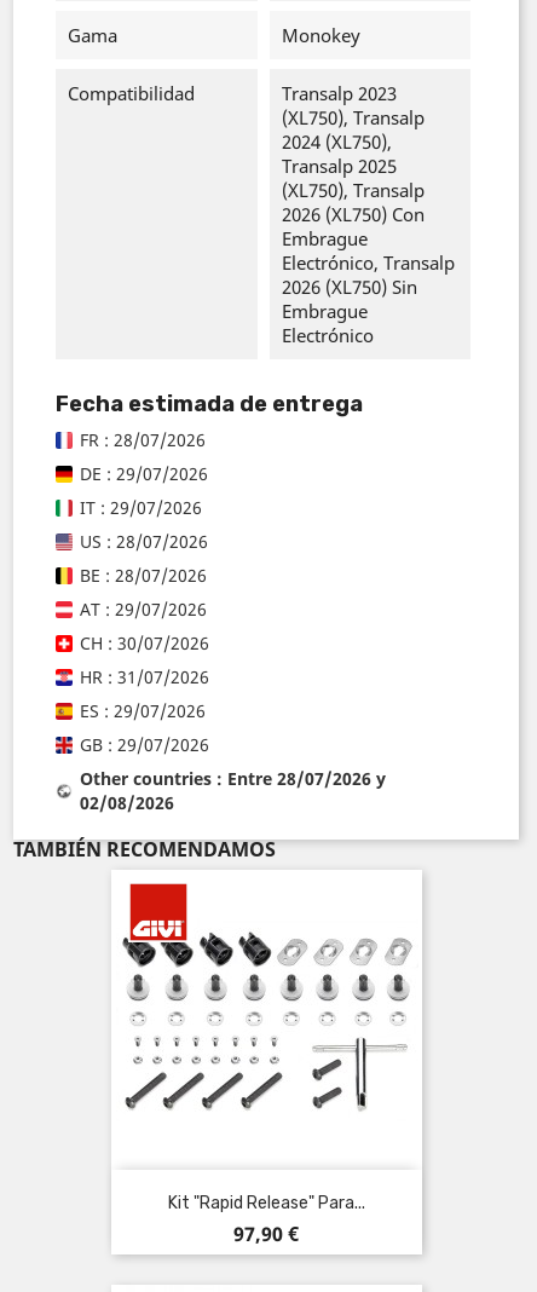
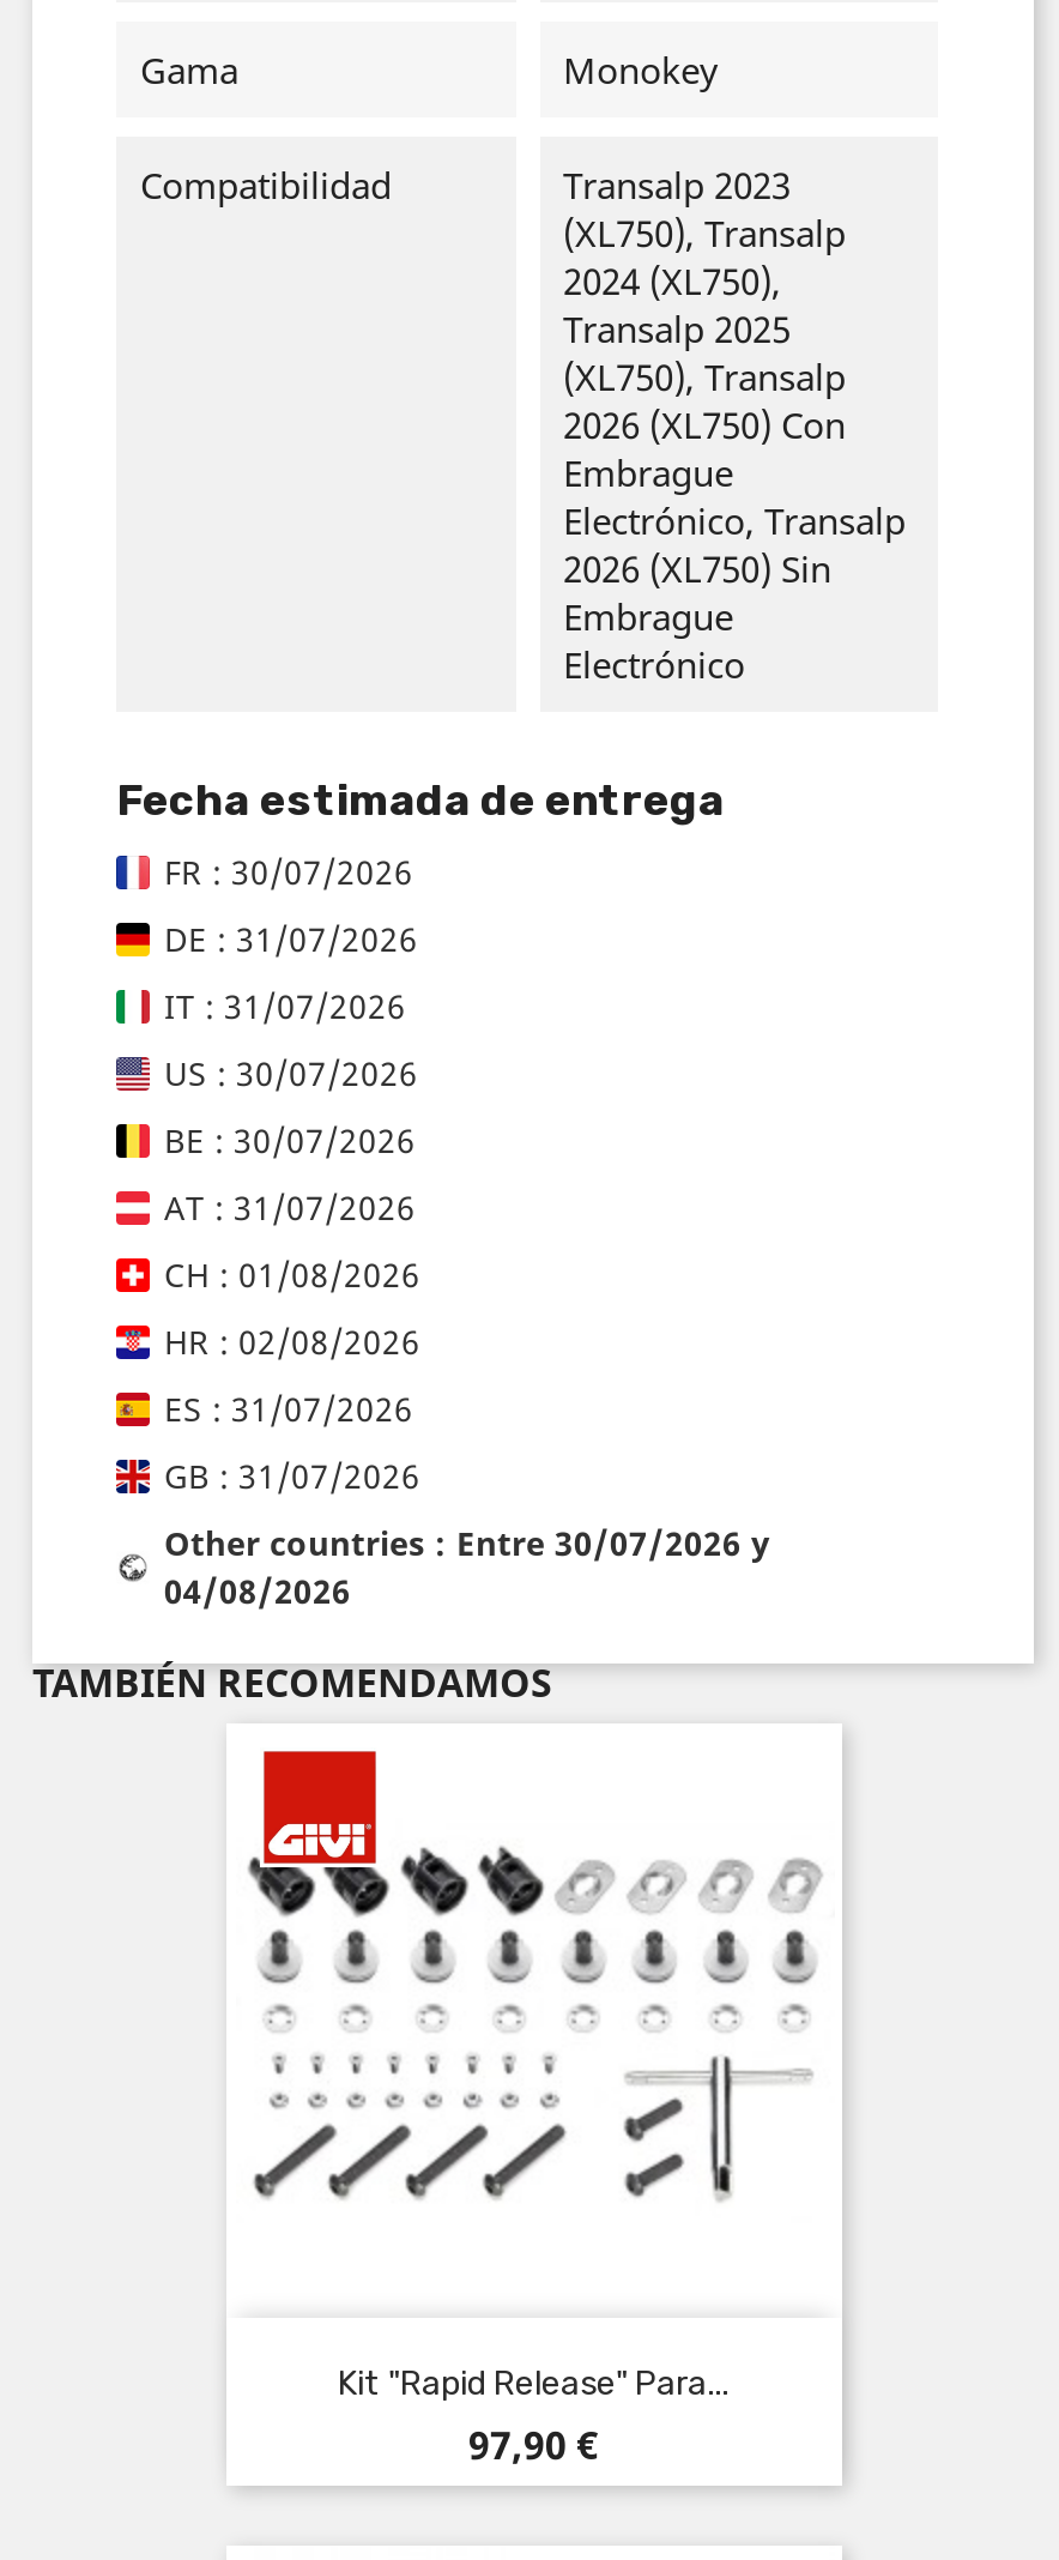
[80,428,206,451] FR : 28/07/2026 -> [164,848,413,893] FR : 30/07/2026
[80,462,208,485] DE : 29/07/2026 -> [164,915,418,960] DE : 31/07/2026
[80,496,202,519] IT : 29/07/2026 -> [164,982,406,1028] IT : 31/07/2026
[80,530,208,552] US : 28/07/2026 -> [164,1049,418,1095] US : 30/07/2026
[80,563,207,586] BE : 28/07/2026 -> [164,1116,416,1162] BE : 30/07/2026
[80,597,207,620] AT : 29/07/2026 -> [164,1183,416,1229] AT : 31/07/2026
[80,631,209,654] CH : 30/07/2026 -> [164,1251,420,1296] CH : 01/08/2026
[80,665,209,688] HR : 31/07/2026 -> [164,1318,420,1363] HR : 02/08/2026
[80,699,206,722] ES : 29/07/2026 -> [164,1385,413,1430] ES : 31/07/2026
[80,733,209,756] GB : 29/07/2026 -> [164,1452,420,1497] GB : 31/07/2026
[80,767,386,790] Other countries : Entre 28/07/2026 y -> [164,1519,770,1565] Other countries : Entre 30/07/2026 y
[80,791,174,814] 02/08/2026 -> [164,1567,351,1612] 04/08/2026

